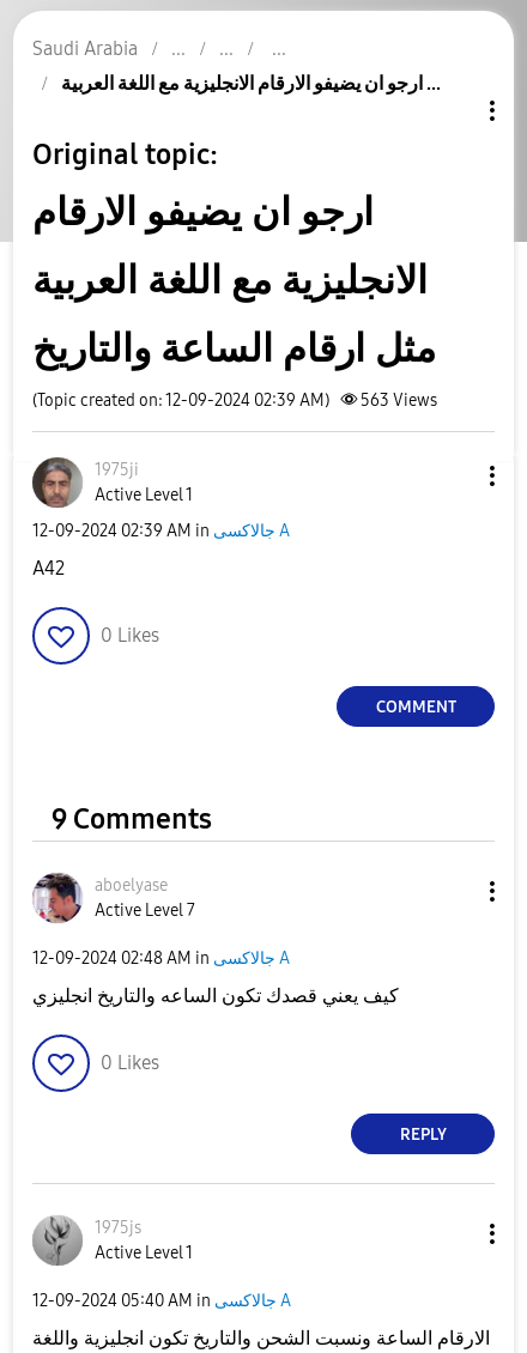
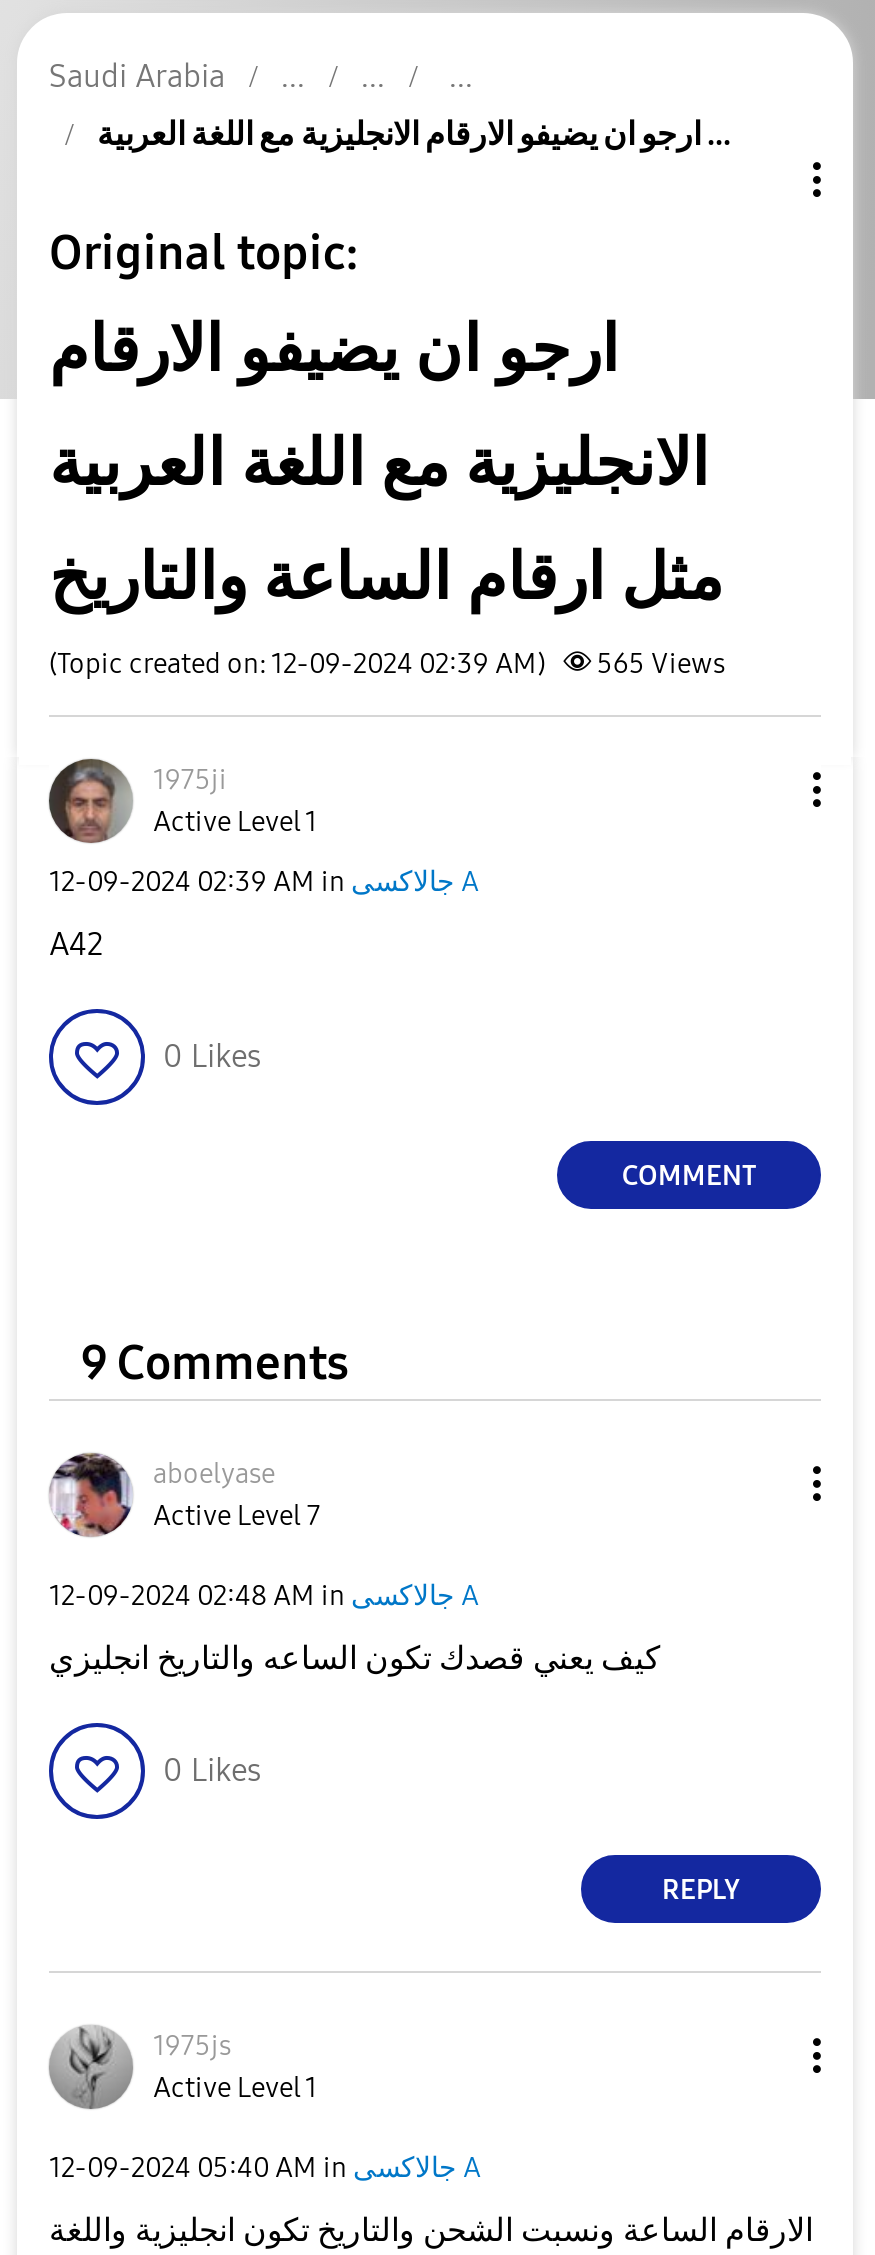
[32,390,437,411] (Topic created on: 12-09-2024 02:39 AM) 563 Views -> [49,647,725,681] (Topic created on: 12-09-2024 02:39 AM) 565 Views

